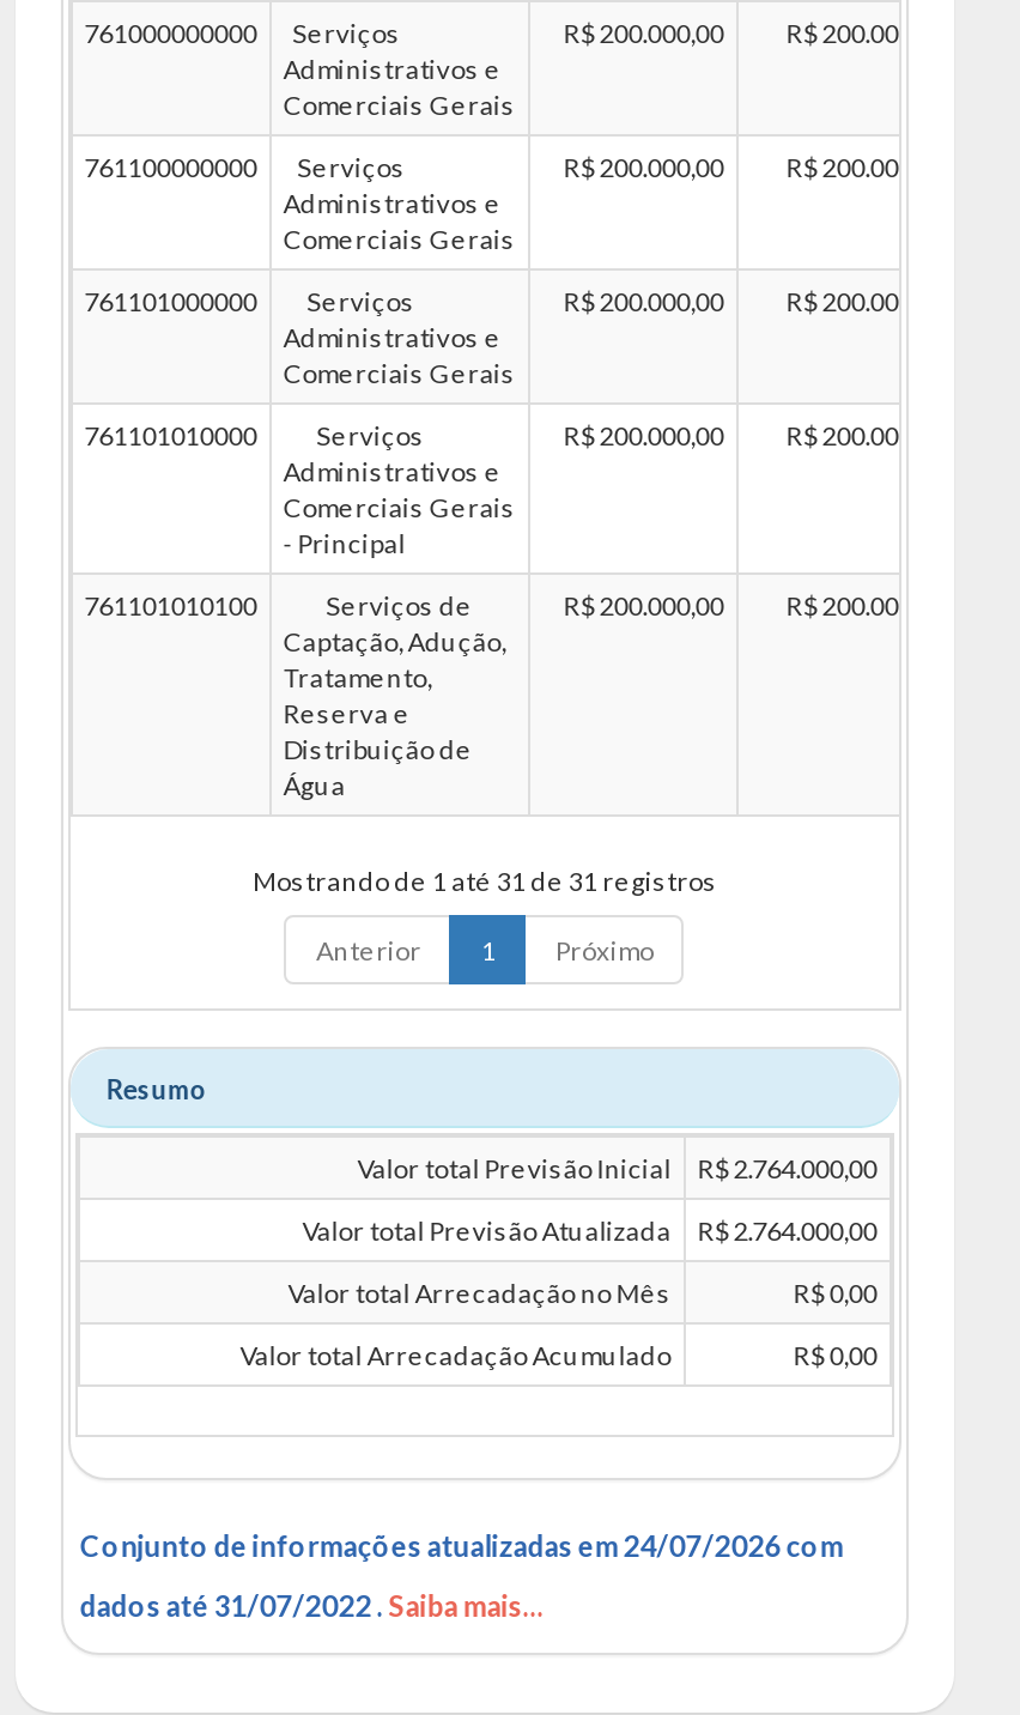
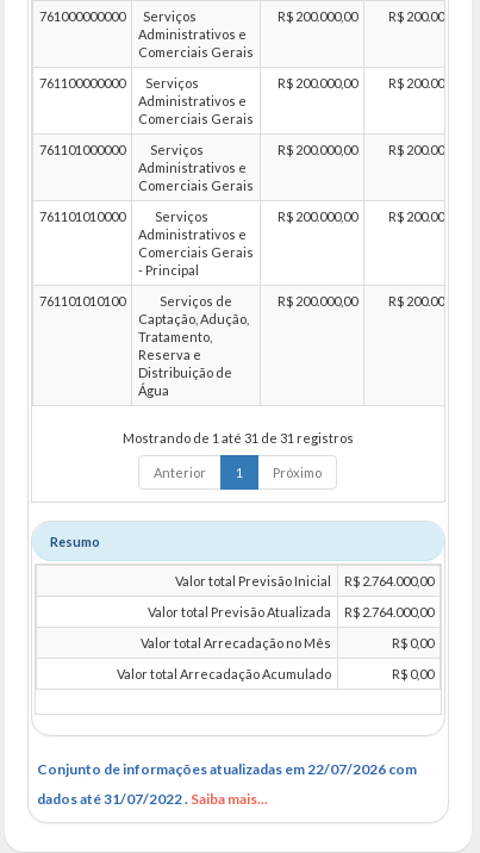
[80,1527,844,1563] Conjunto de informações atualizadas em 24/07/2026 com -> [37,759,417,777] Conjunto de informações atualizadas em 22/07/2026 com

